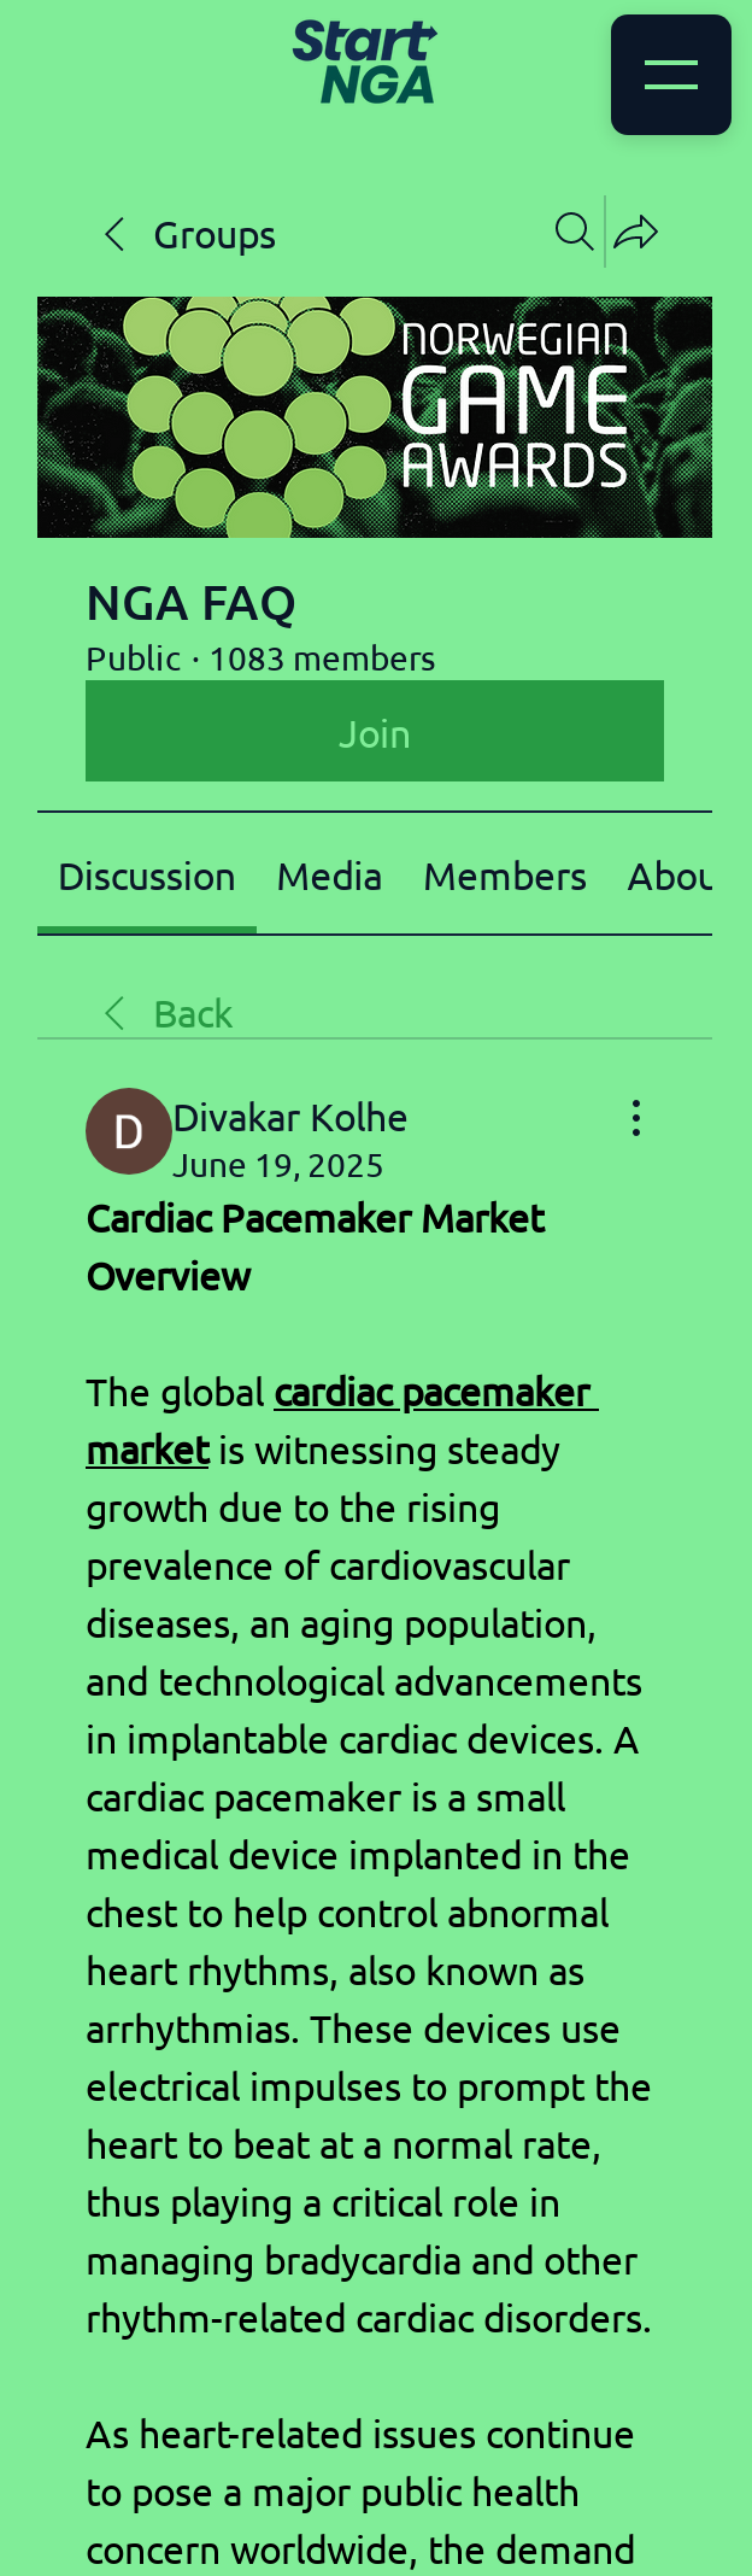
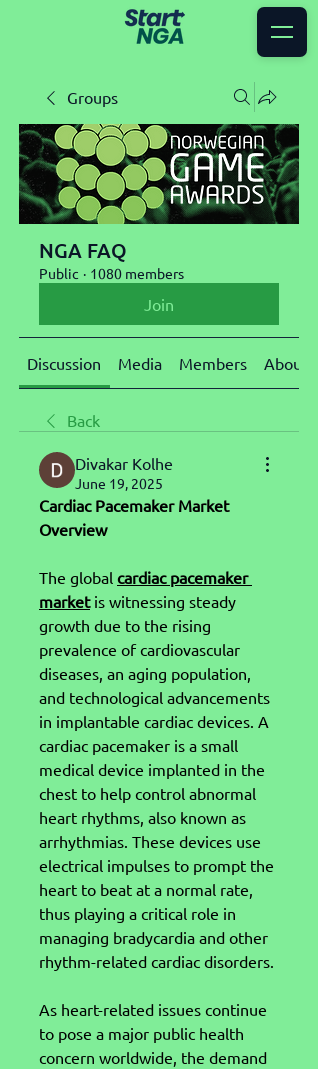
[86,634,435,678] Public · 1083 members -> [39,264,184,282] Public · 1080 members

